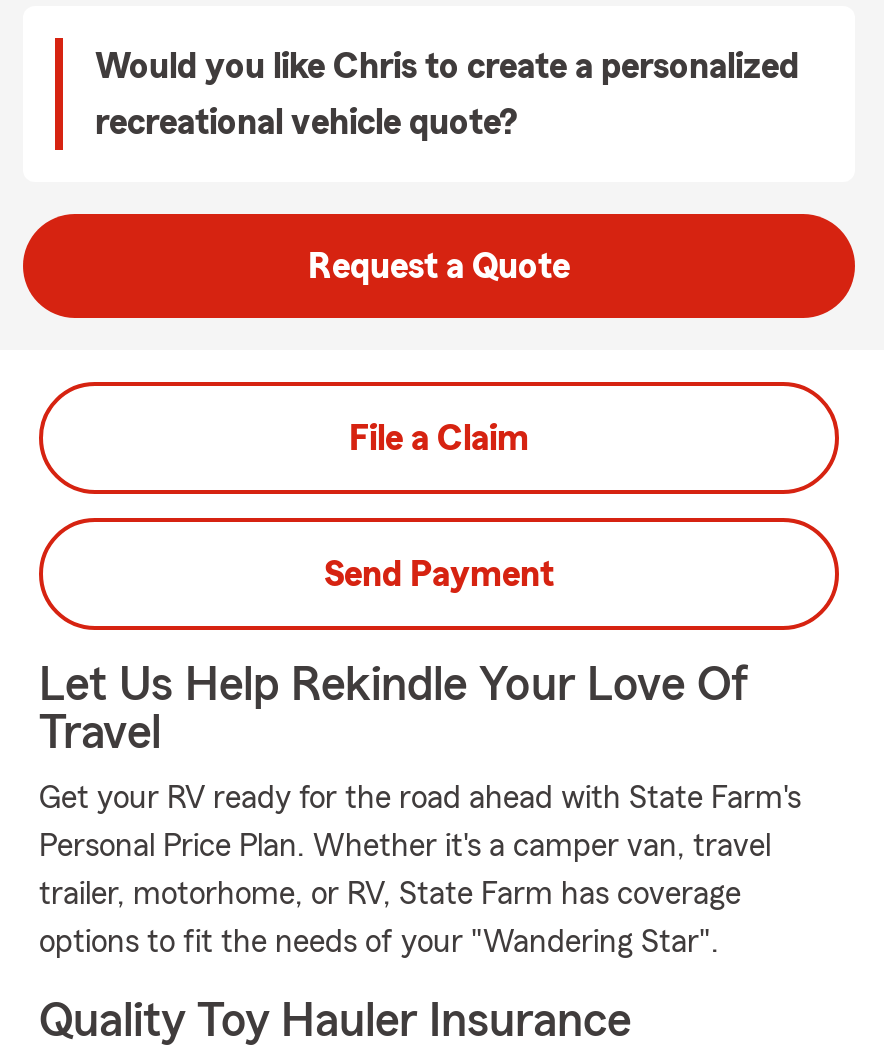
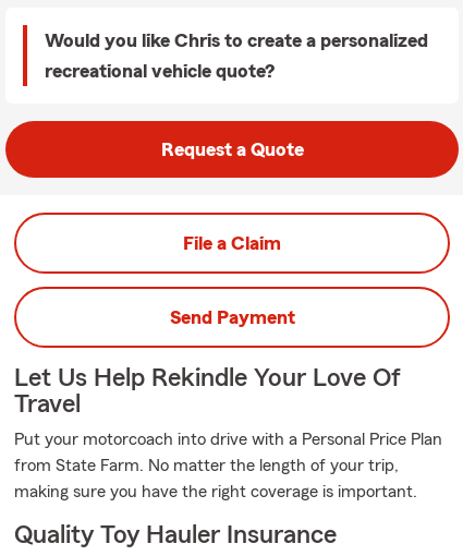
[39,782,801,958] Get your RV ready for the road ahead with State Farm's | Personal Price Plan. Whether it's a camper van, travel | trailer, motorhome, or RV, State Farm has coverage | options to fit the needs of your "Wandering Star". -> [14,431,442,500] Put your motorcoach into drive with a Personal Price Plan | from State Farm. No matter the length of your trip, | making sure you have the right coverage is important.

